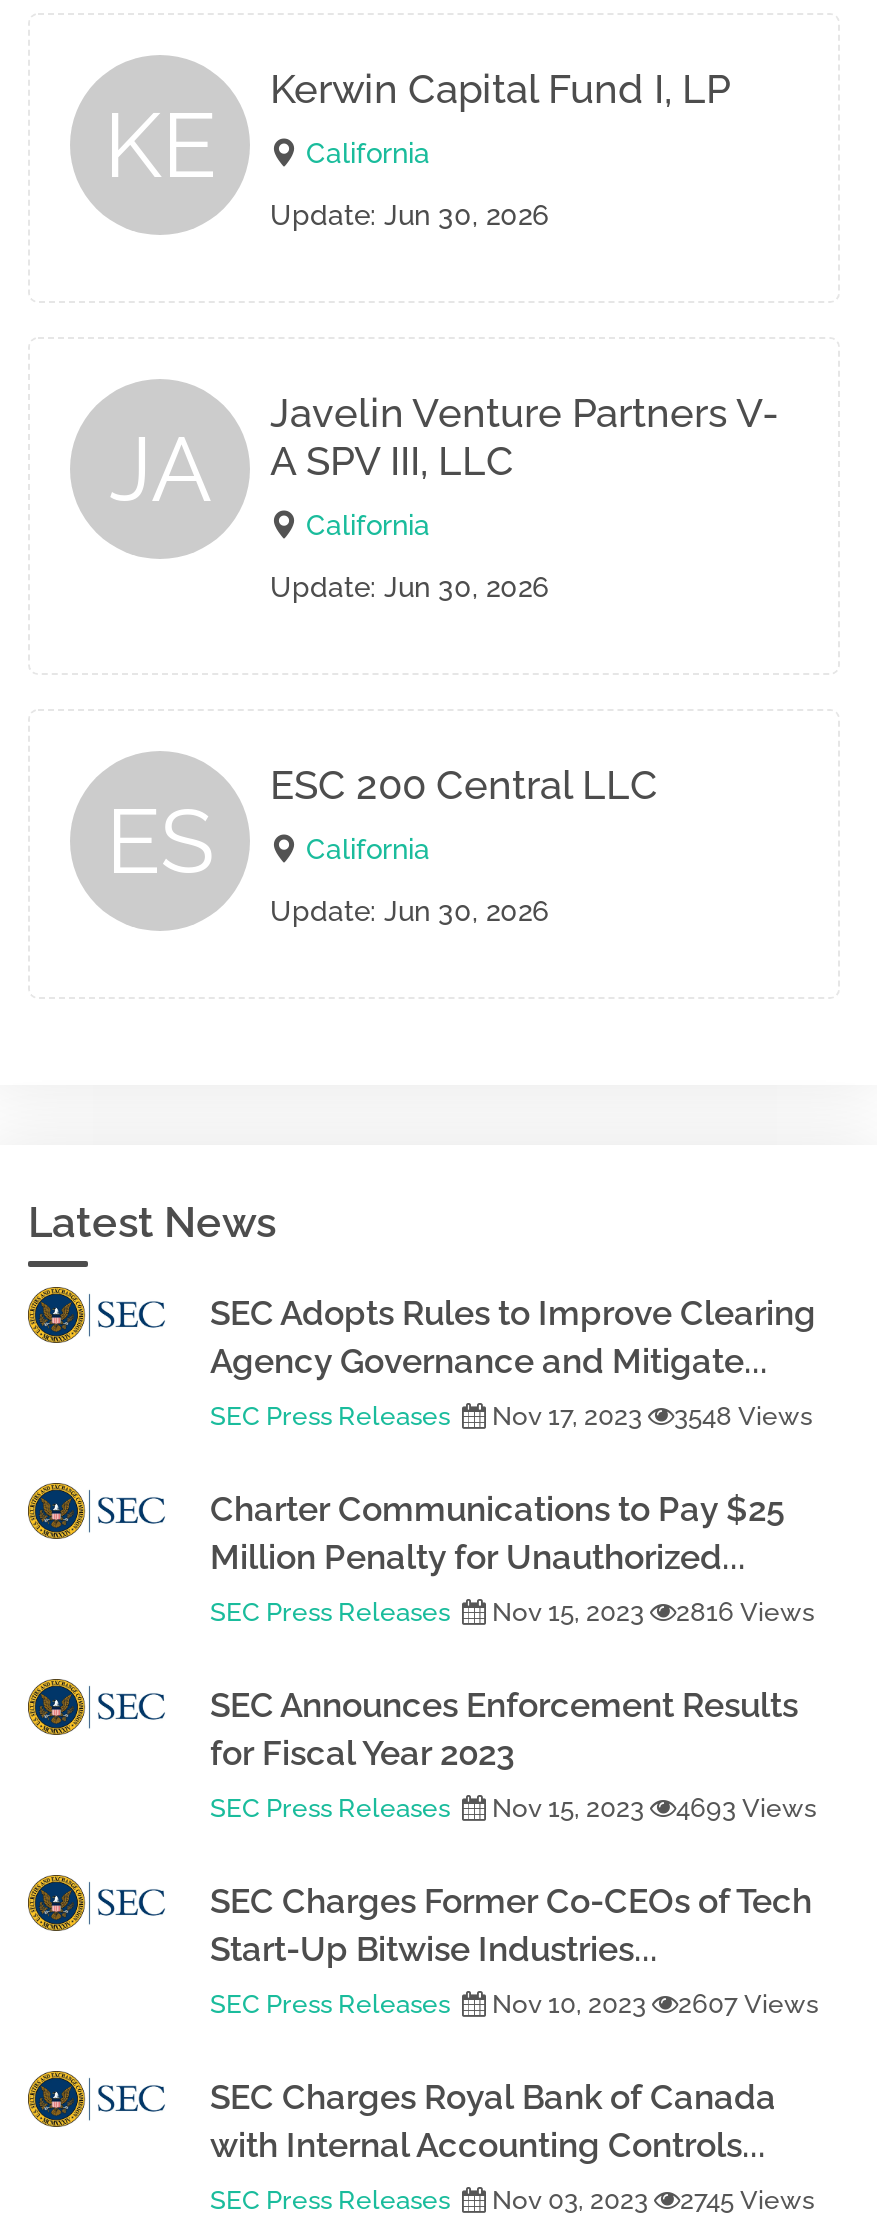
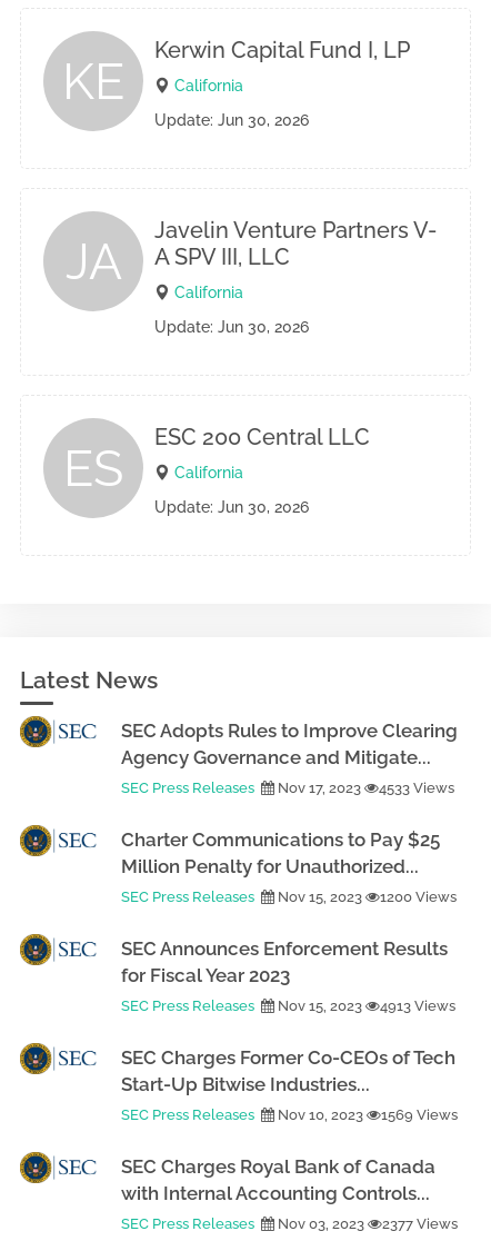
[210,1401,812,1431] SEC Press Releases Nov 17, 2023 3548 Views -> [121,780,454,796] SEC Press Releases Nov 17, 2023 4533 Views
[210,1597,814,1627] SEC Press Releases Nov 15, 2023 2816 Views -> [121,888,457,905] SEC Press Releases Nov 15, 2023 1200 Views
[210,1793,816,1823] SEC Press Releases Nov 15, 2023 4693 Views -> [121,997,455,1014] SEC Press Releases Nov 15, 2023 4913 Views
[210,1989,818,2019] SEC Press Releases Nov 10, 2023 2607 Views -> [121,1106,458,1123] SEC Press Releases Nov 10, 2023 1569 Views
[210,2185,814,2215] SEC Press Releases Nov 03, 2023 2745 Views -> [121,1215,458,1232] SEC Press Releases Nov 03, 2023 2377 Views

